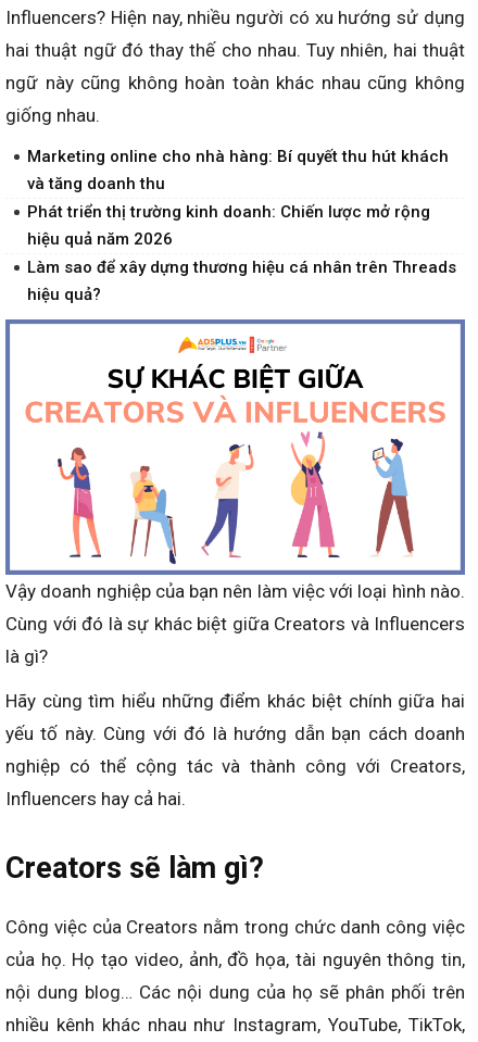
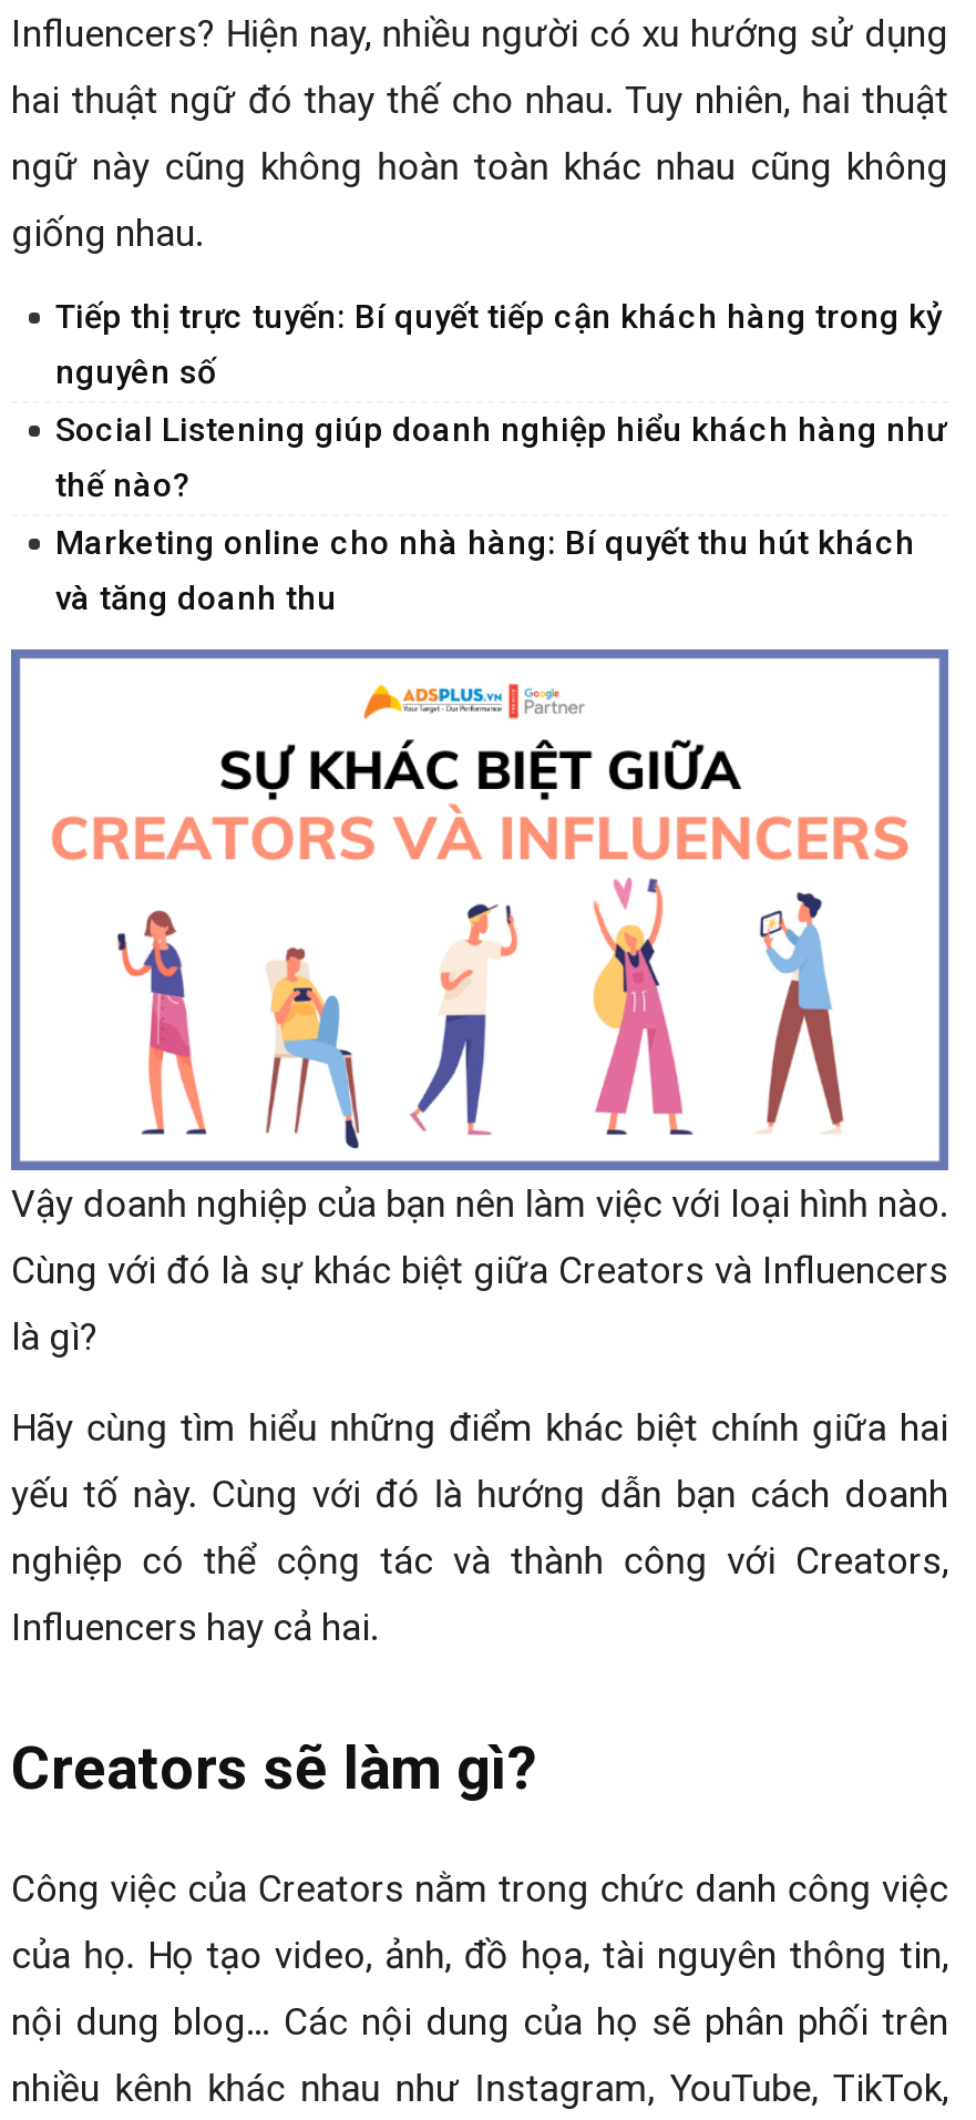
none -> [55,297,946,505] Tiếp thị trực tuyến: Bí quyết tiếp cận khách hàng trong kỷ | nguyên số | Social Listening giúp doanh nghiệp hiểu khách hàng như | thế nào?
moved [27,147,449,193] -> [55,523,915,618]: Marketing online cho nhà hàng: Bí quyết thu hút khách | và tăng doanh thu
[27,202,456,304] Phát triển thị trường kinh doanh: Chiến lược mở rộng | hiệu quả năm 2026 | Làm sao để xây dựng thương hiệu cá nhân trên Threads | hiệu quả? -> none

